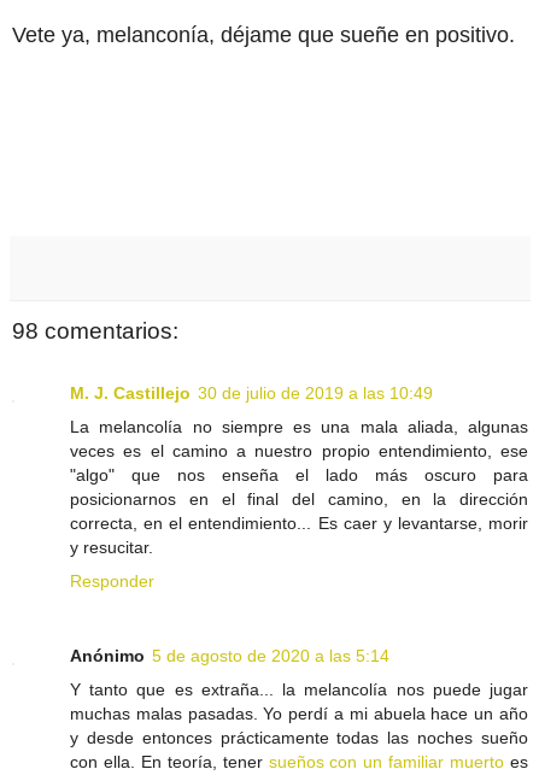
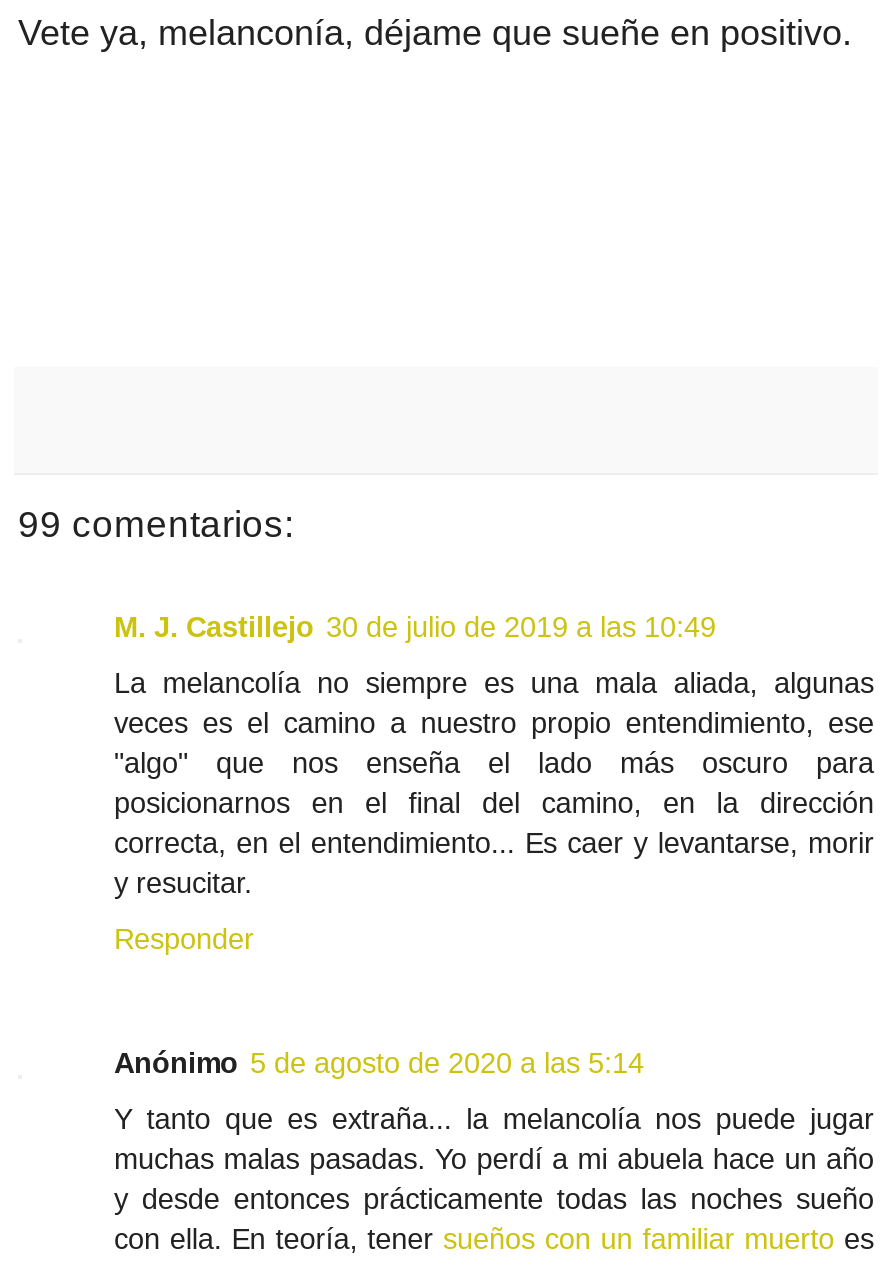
[12,318,178,344] 98 comentarios: -> [18,503,294,545] 99 comentarios:

